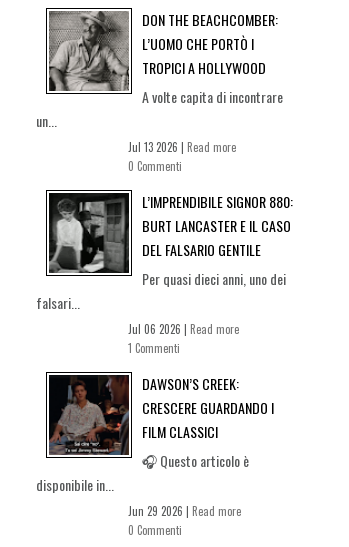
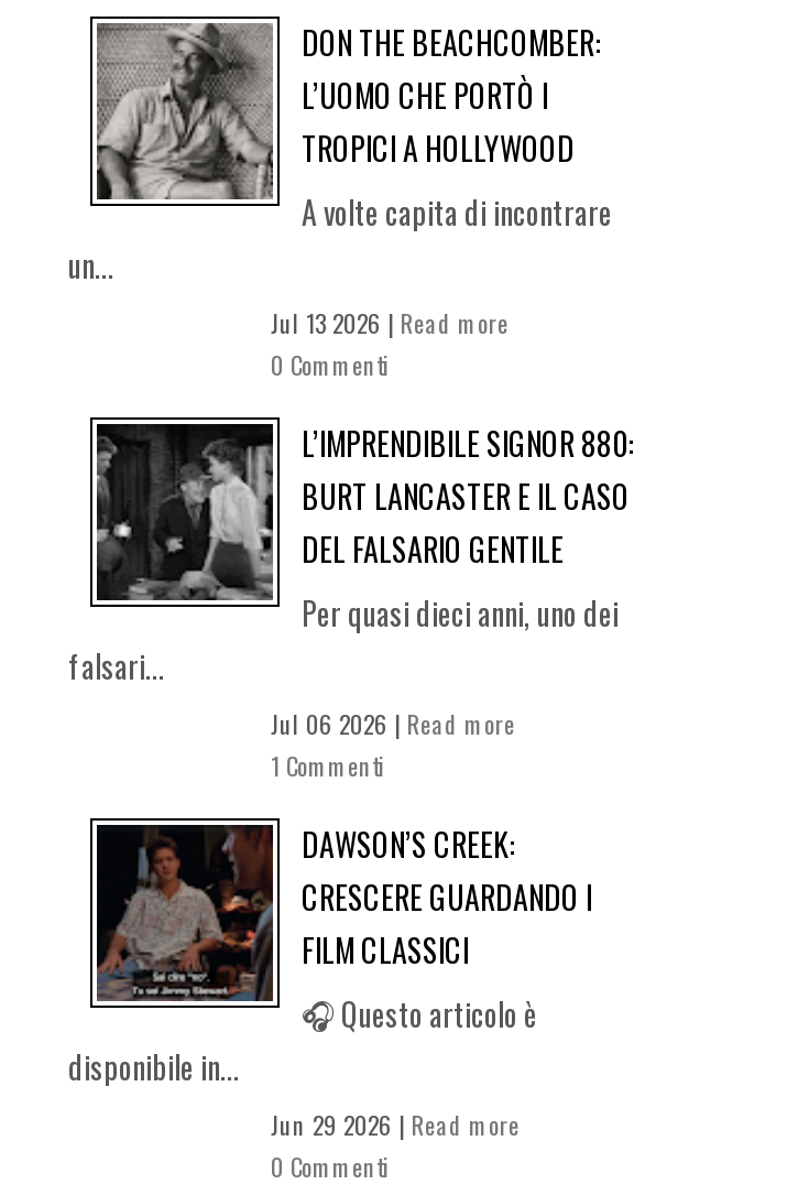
[49,199,129,273] [image] -> [95,437,273,602] [image]

